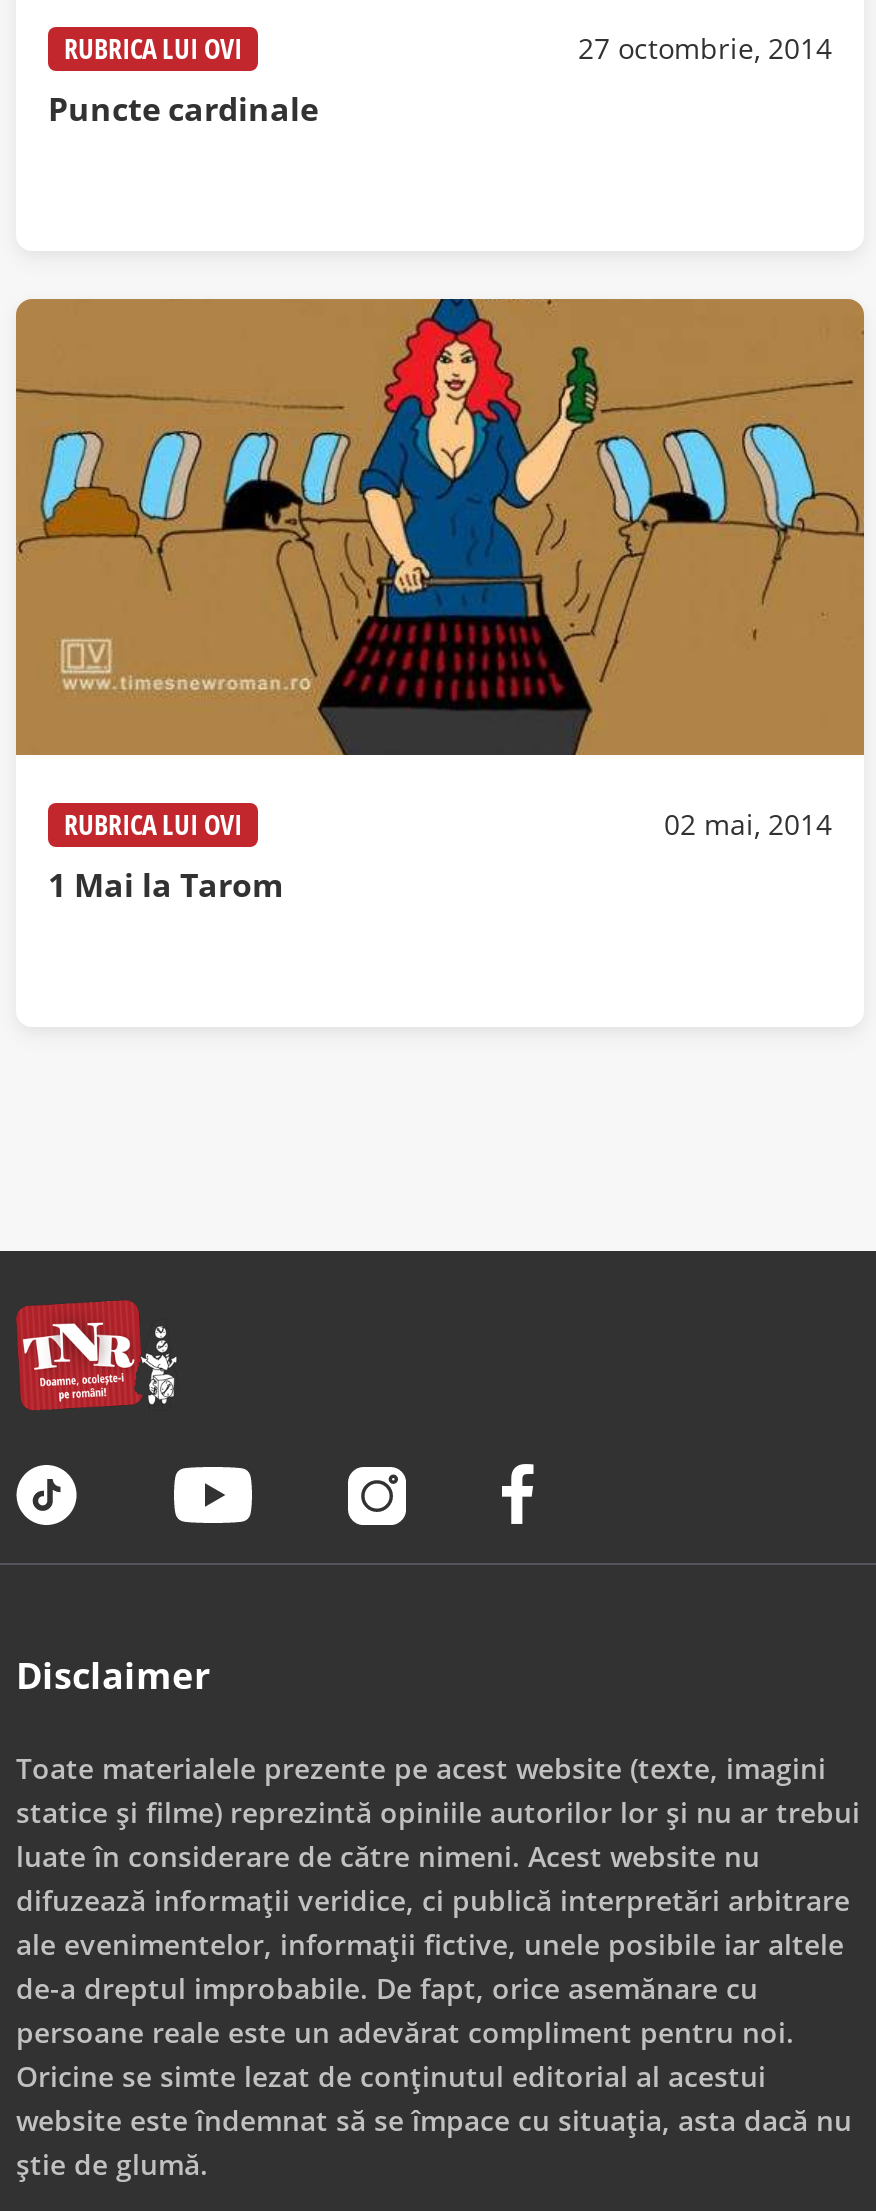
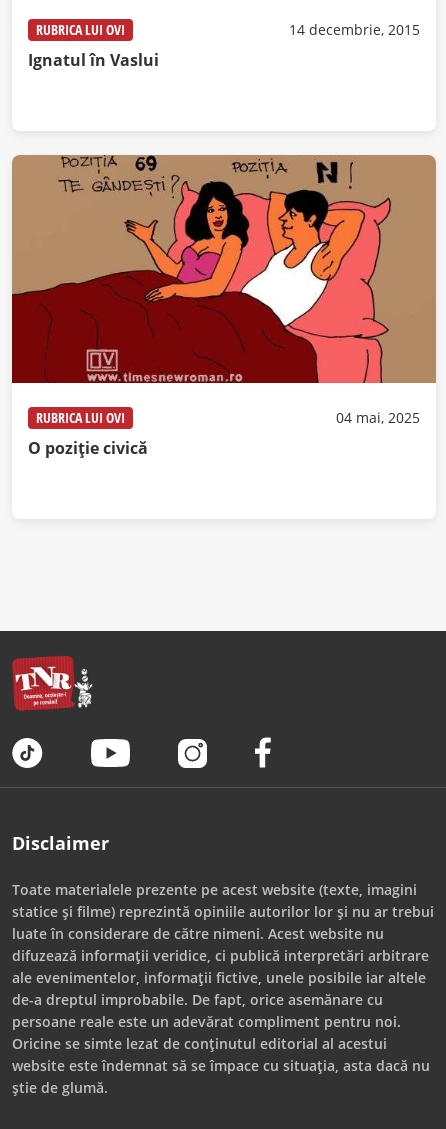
[578,29,832,67] 27 octombrie, 2014 -> [289,20,420,39] 14 decembrie, 2015
[48,87,318,131] Puncte cardinale -> [28,49,159,71] Ignatul în Vaslui
[14,297,862,843] [image] | 02 mai, 2014 -> [11,154,434,427] [image] | 04 mai, 2025
[48,863,284,907] 1 Mai la Tarom -> [28,437,148,459] O poziție civică

